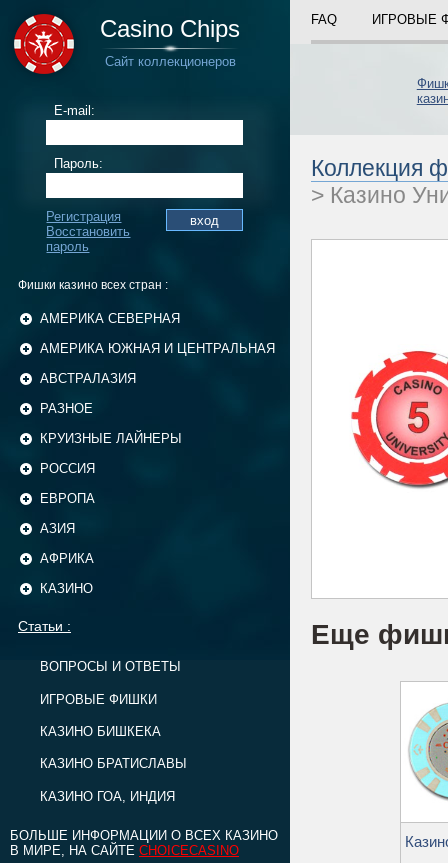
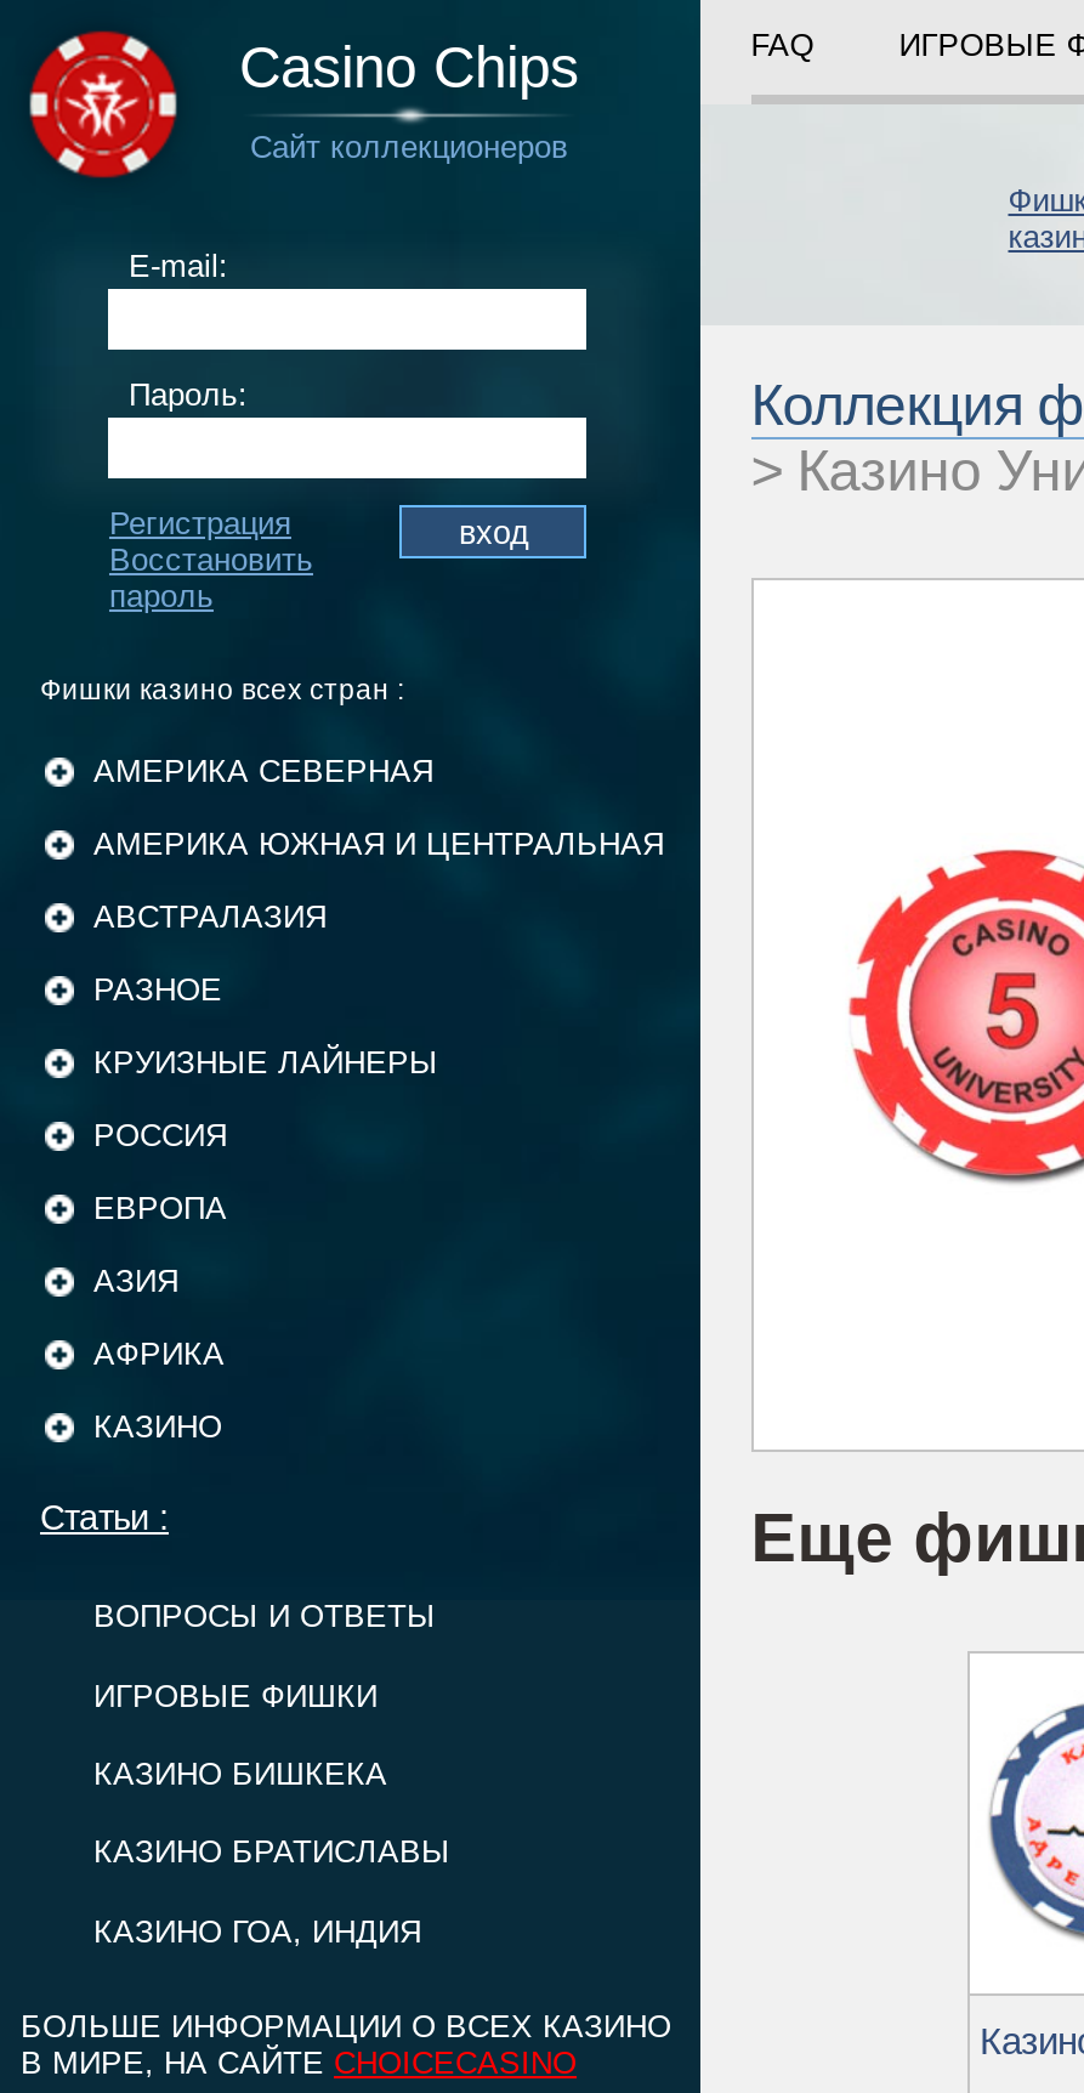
[410,704,445,797] [image] -> [989,1705,1077,1933] [image]

